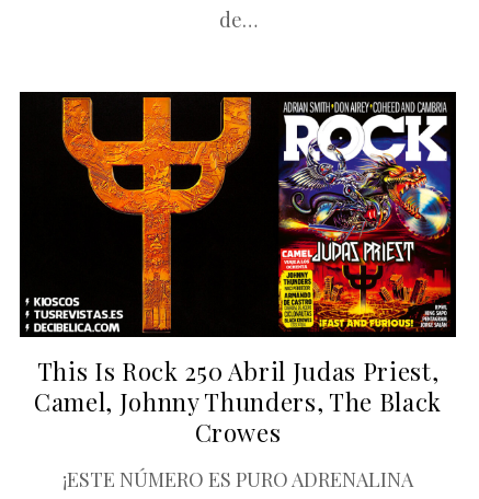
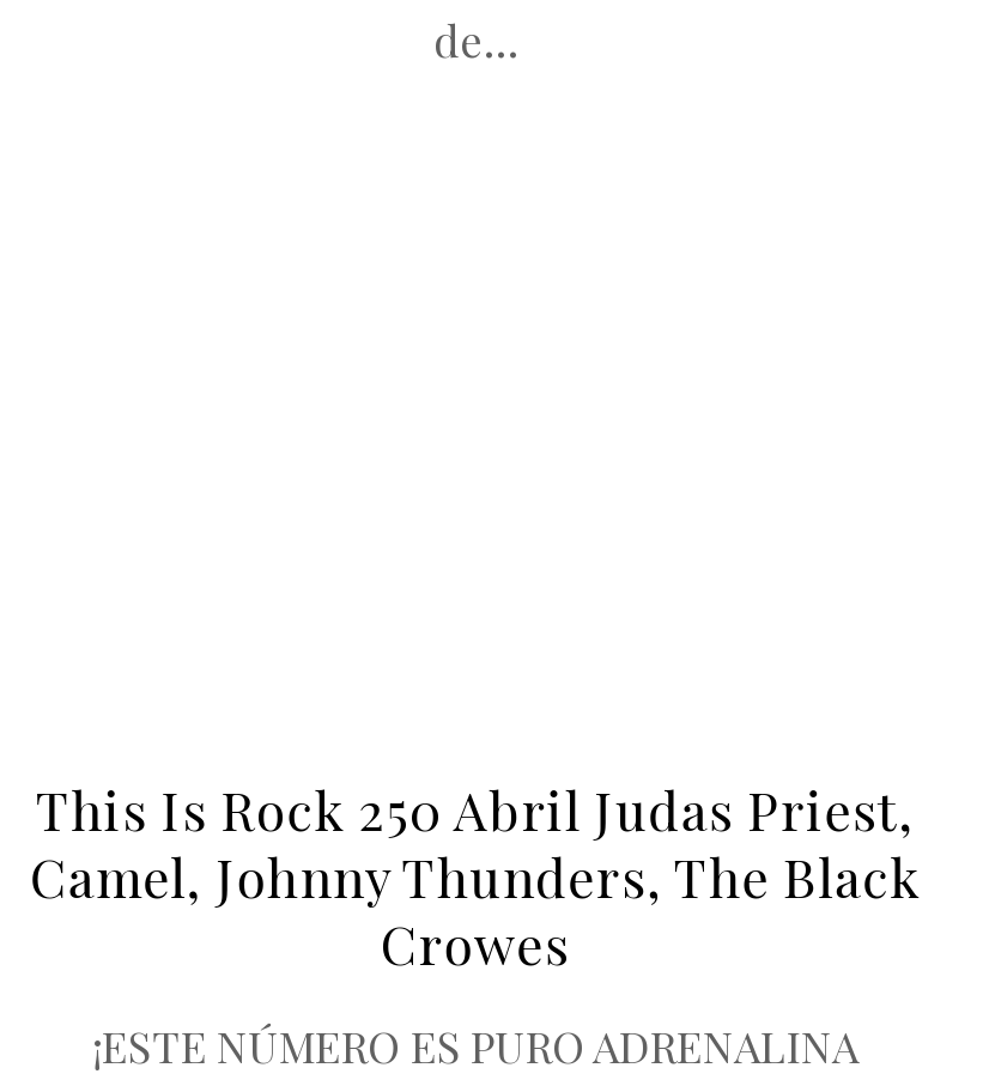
[19,91,457,338] [image] -> none

